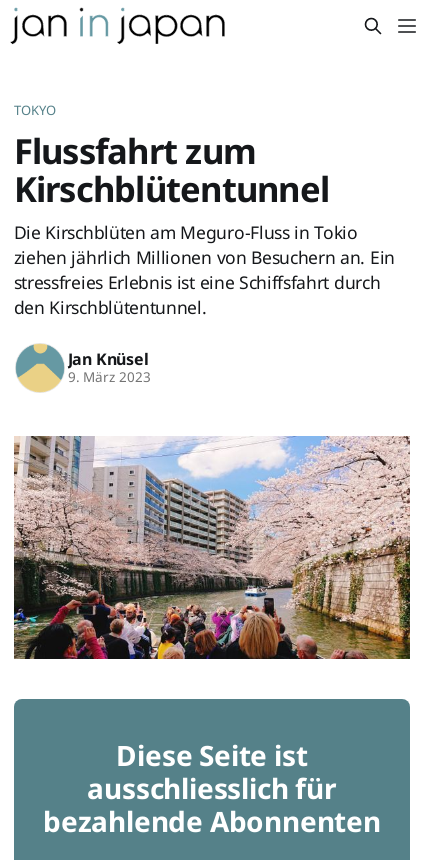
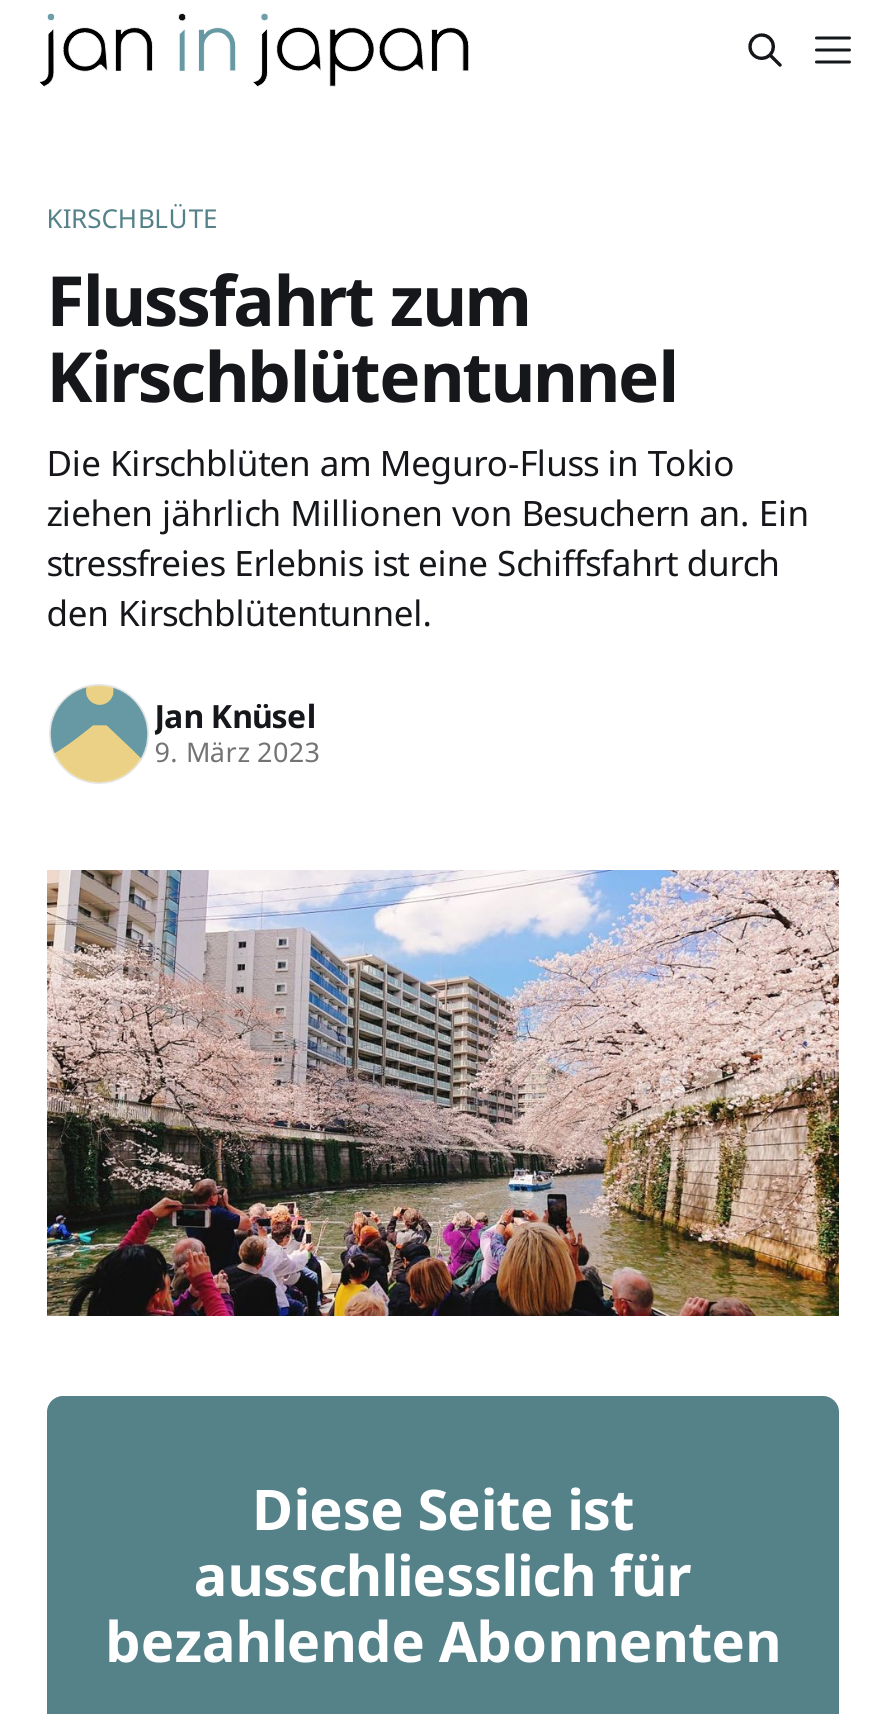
[14,101,56,119] TOKYO -> [46,200,217,236] KIRSCHBLÜTE

